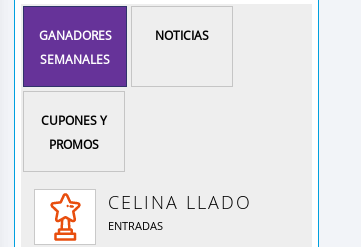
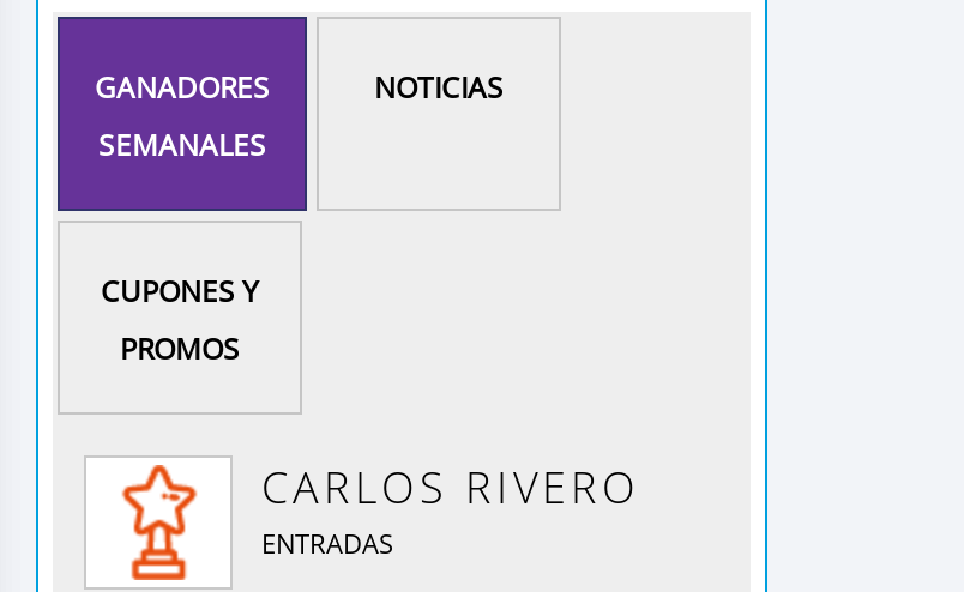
[108,190,252,214] CELINA LLADO -> [261,457,640,515] CARLOS RIVERO

